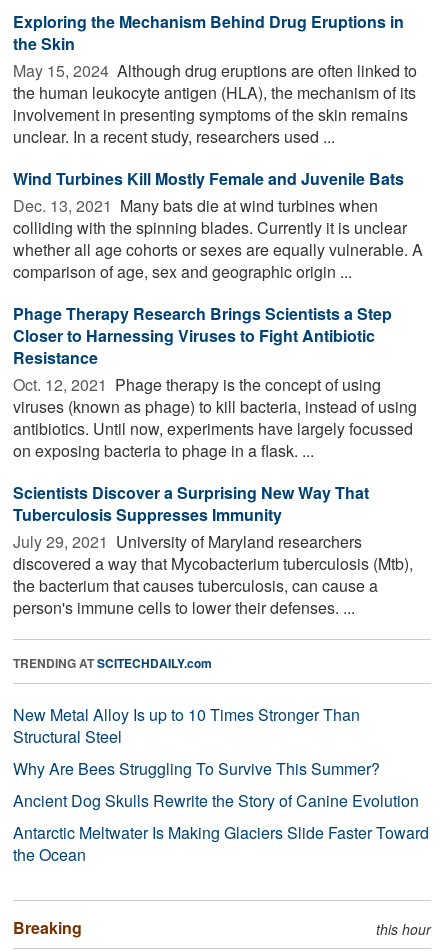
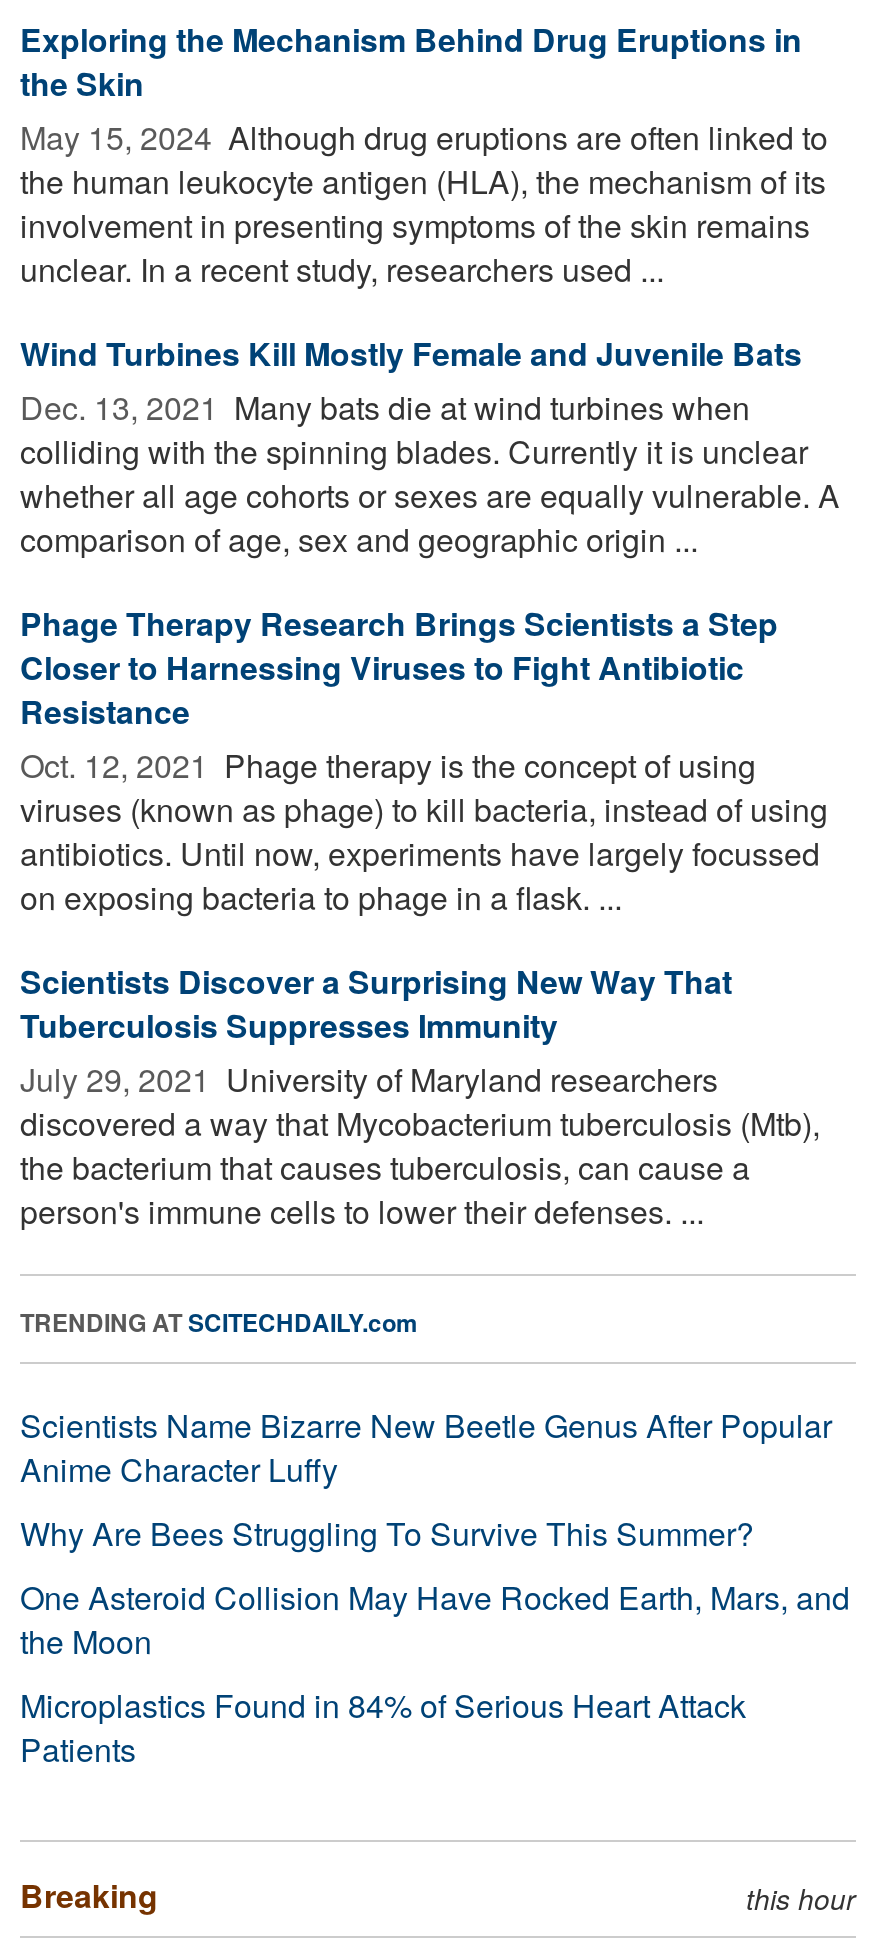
[13,703,360,748] New Metal Alloy Is up to 10 Times Stronger Than | Structural Steel -> [20,1402,832,1492] Scientists Name Bizarre New Beetle Genus After Popular | Anime Character Luffy
[13,789,429,866] Ancient Dog Skulls Rewrite the Story of Canine Evolution | Antarctic Meltwater Is Making Glaciers Slide Faster Toward | the Ocean -> [20,1574,850,1772] One Asteroid Collision May Have Rocked Earth, Mars, and | the Moon | Microplastics Found in 84% of Serious Heart Attack | Patients

